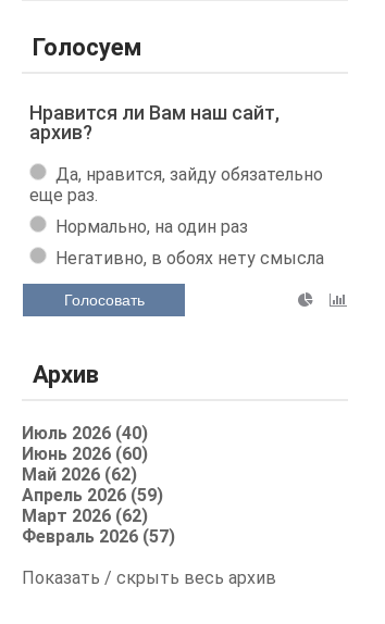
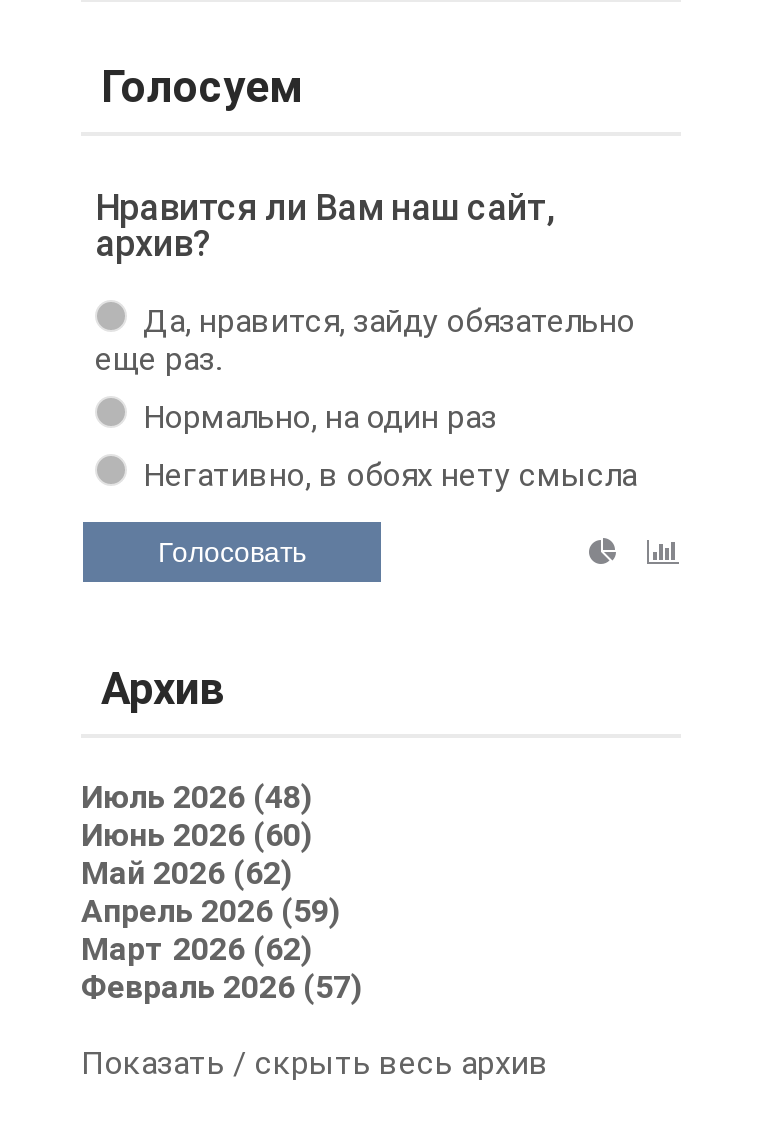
[22,423,148,444] Июль 2026 (40) -> [81,778,313,816] Июль 2026 (48)

